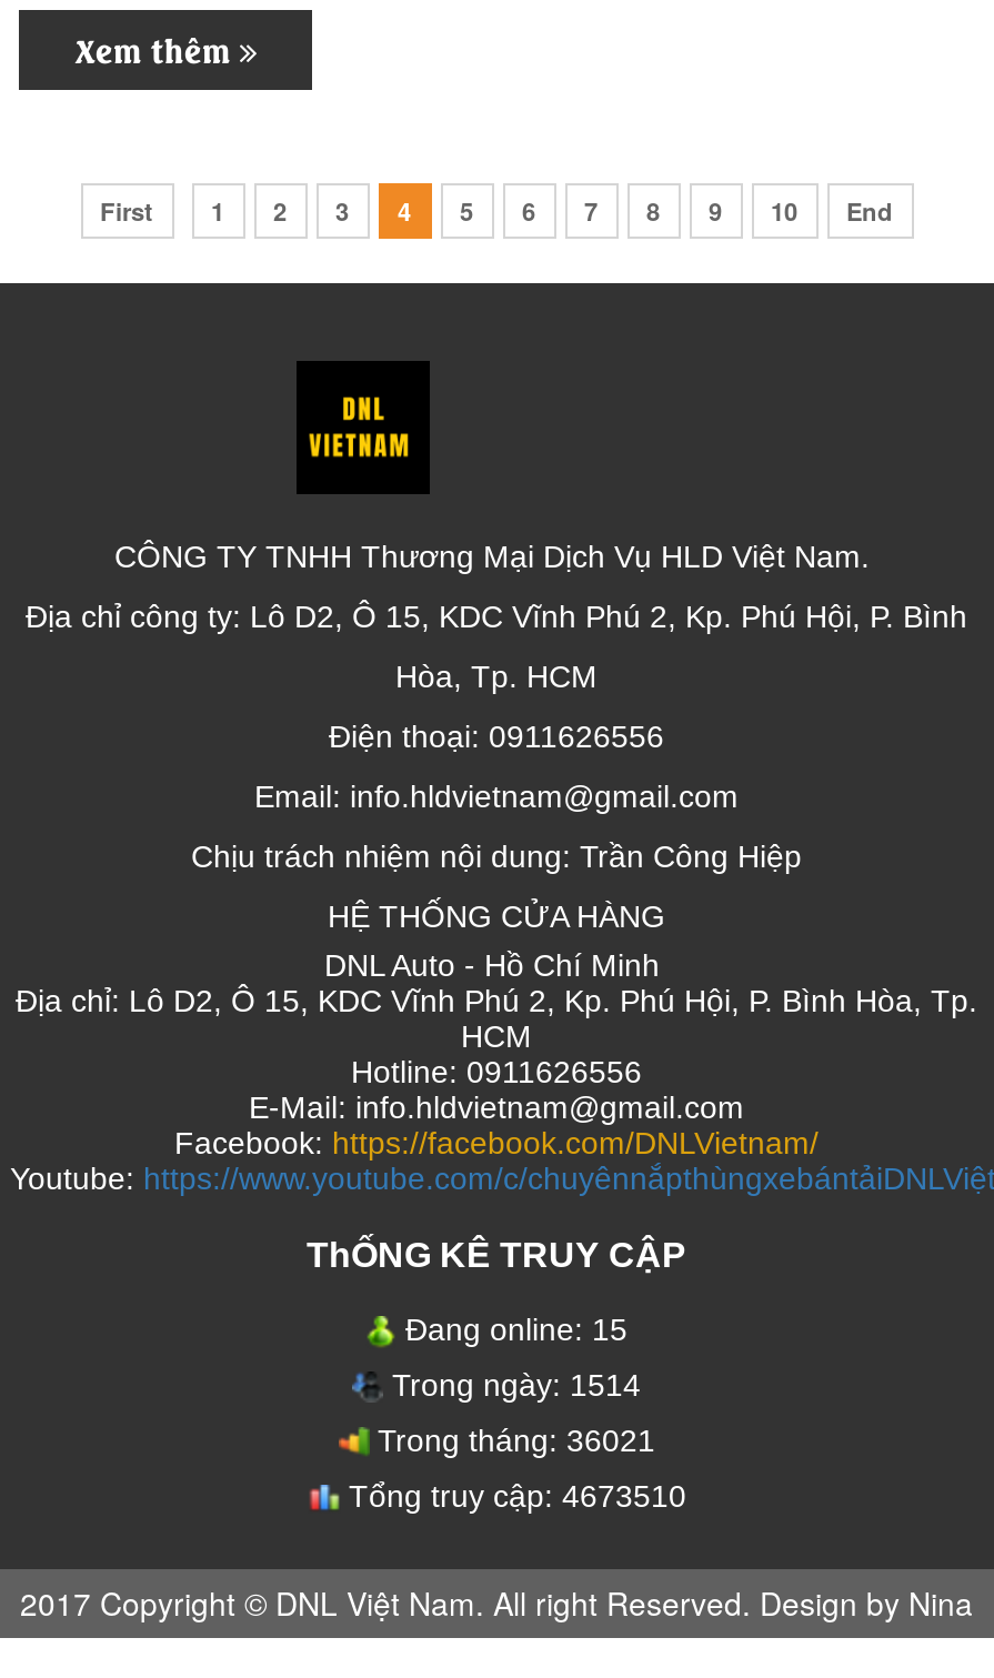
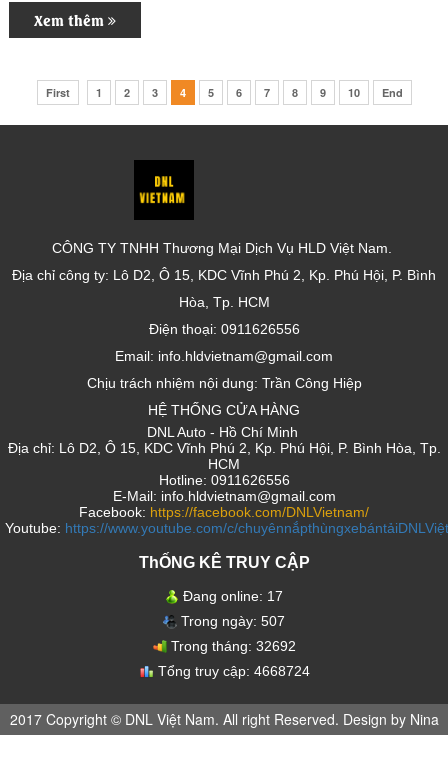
[396,1311,627,1347] Đang online: 15 -> [179,588,283,604] Đang online: 17
[383,1367,641,1402] Trong ngày: 1514 -> [177,613,285,629] Trong ngày: 507
[369,1422,655,1458] Trong tháng: 36021 -> [166,638,295,654] Trong tháng: 32692
[340,1478,686,1513] Tổng truy cập: 4673510 -> [153,663,309,679] Tổng truy cập: 4668724

